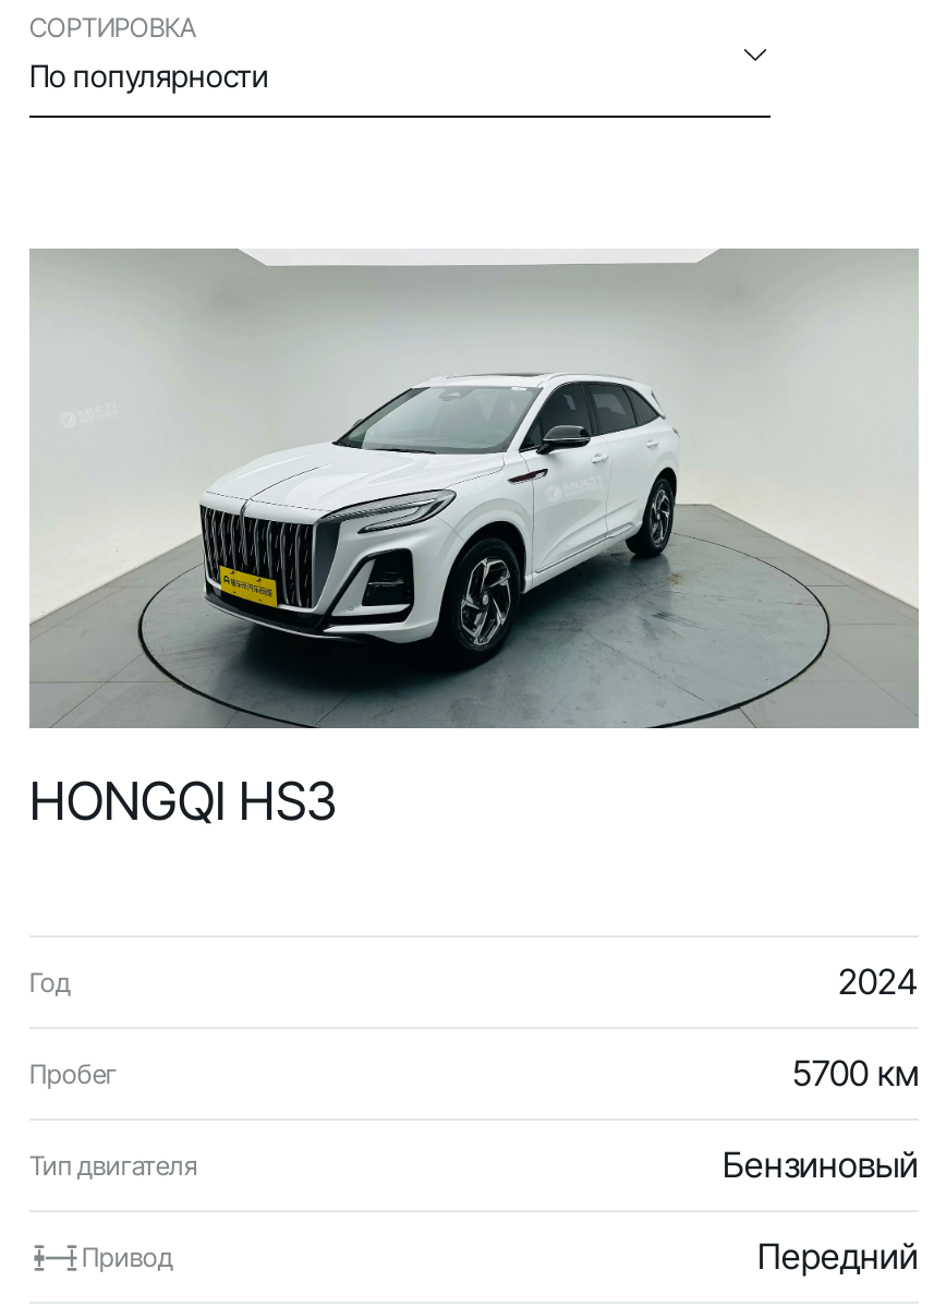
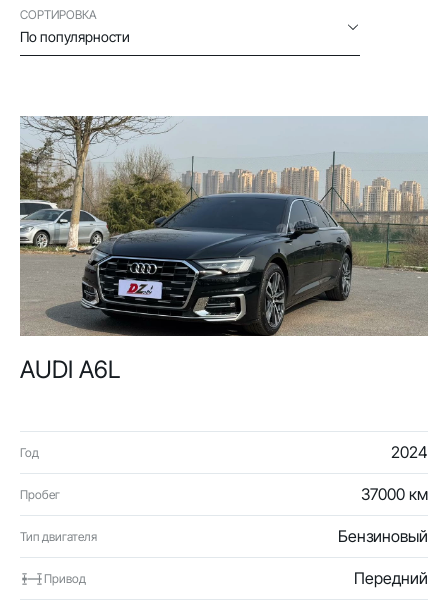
[29,251,919,833] [image] | HONGQI HS3 -> [19,116,429,384] [image] | AUDI A6L
[792,1051,919,1095] 5700 км -> [361,484,428,504] 37000 км

